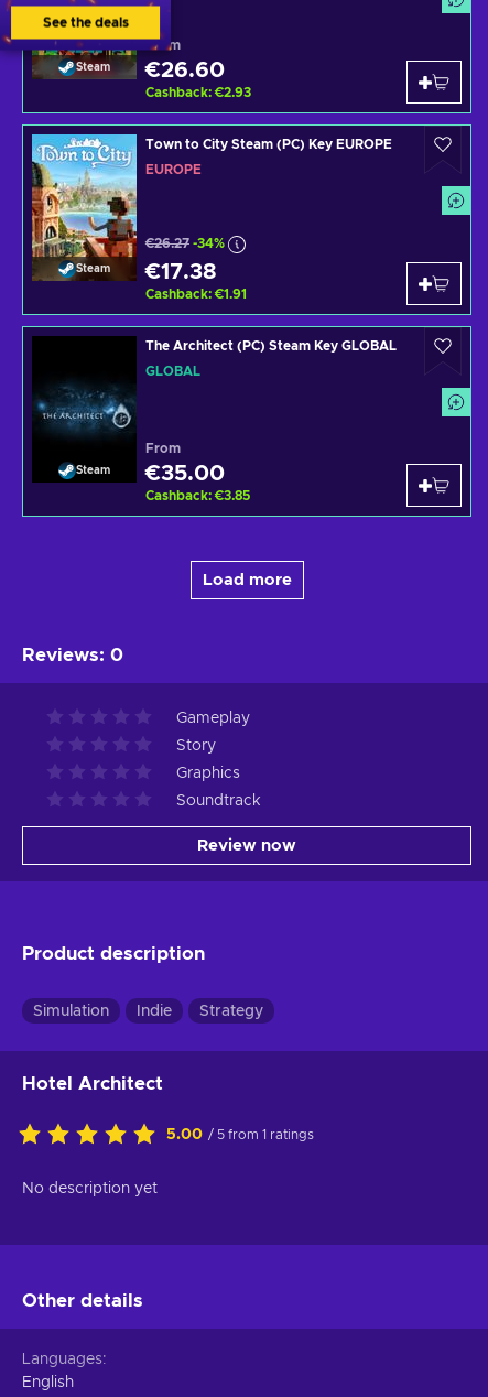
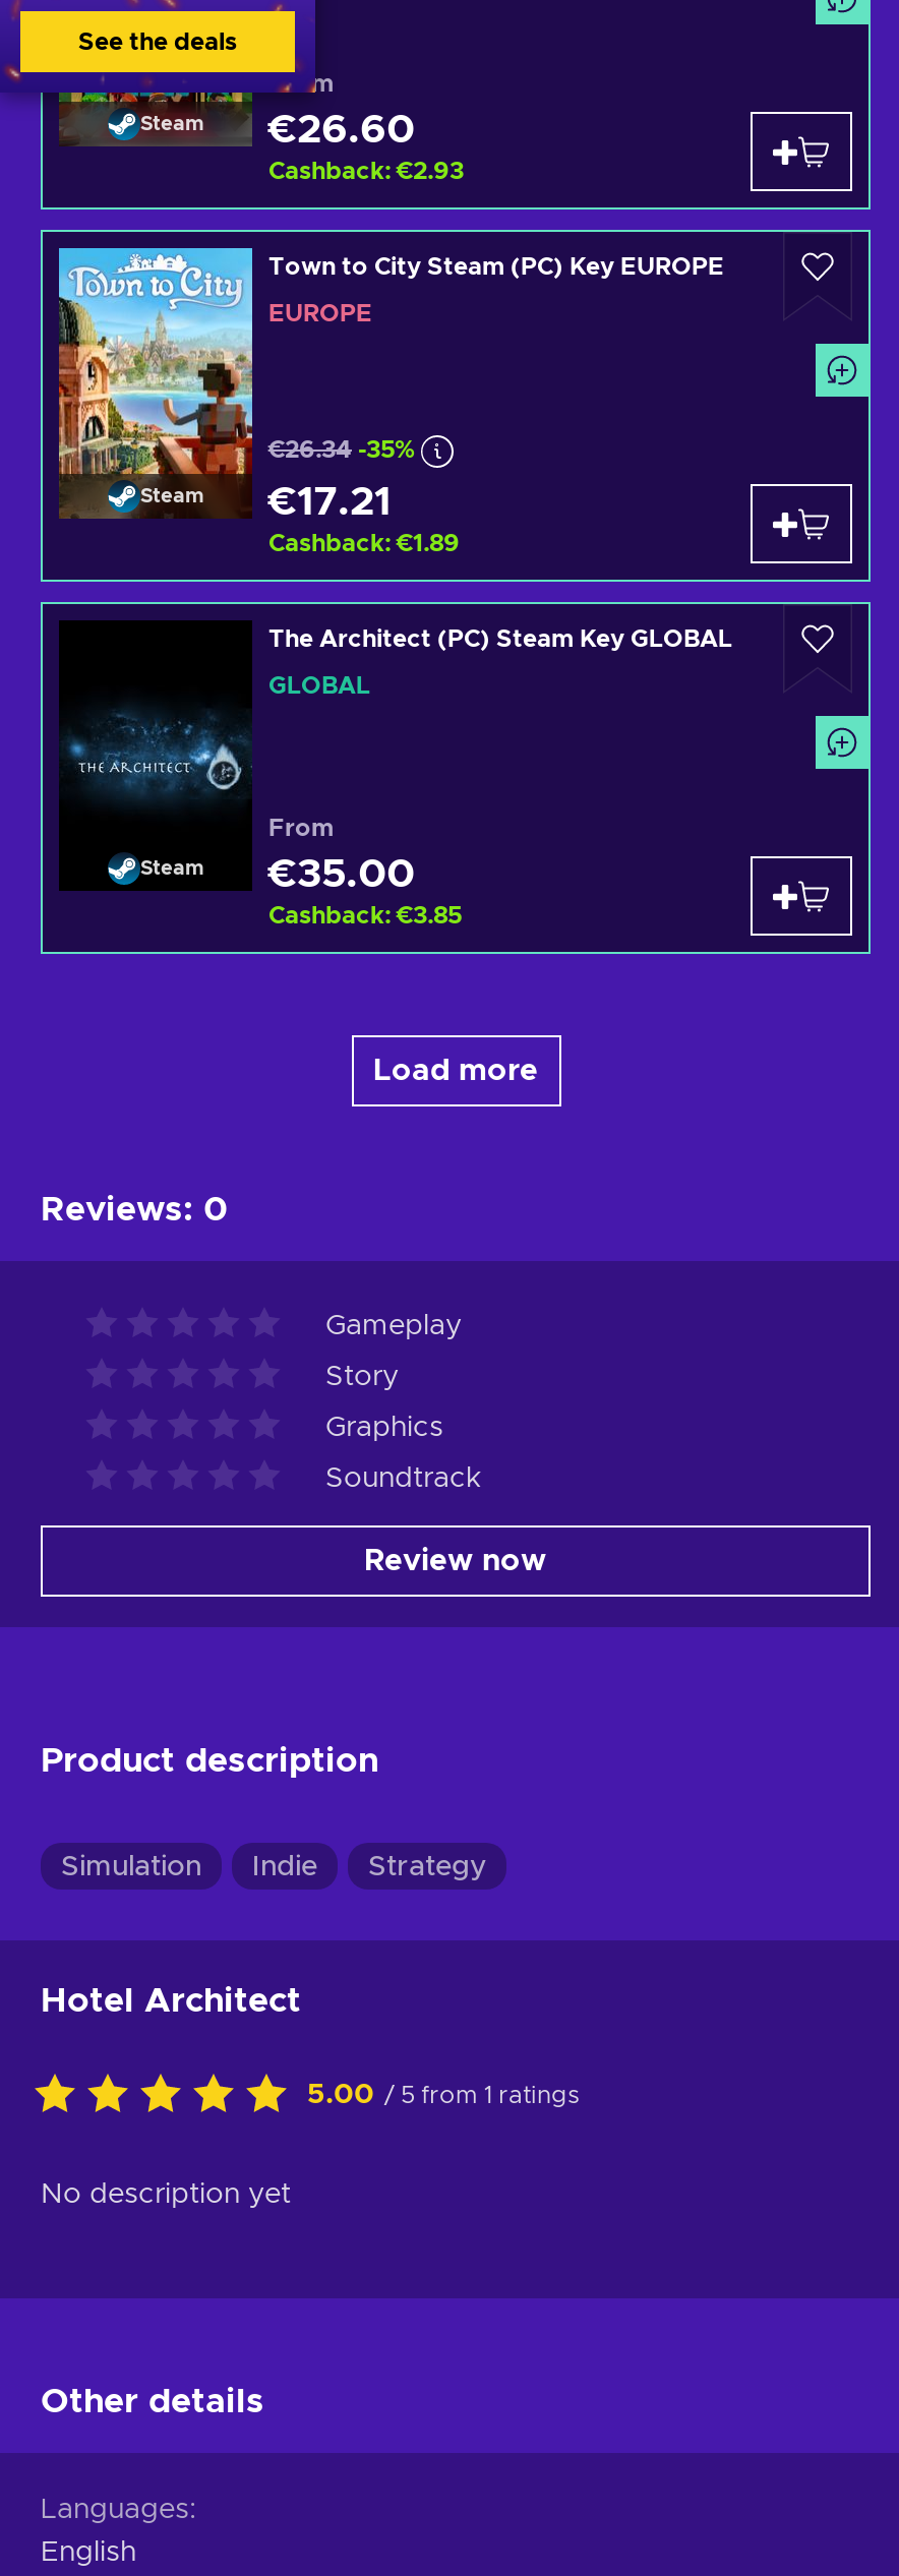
[145,237,225,250] €26.27 -34% -> [268,438,415,462] €26.34 -35%
[145,261,216,283] €17.38 -> [268,481,391,522] €17.21
[145,287,247,300] Cashback: €1.91 -> [268,530,460,554] Cashback: €1.89

